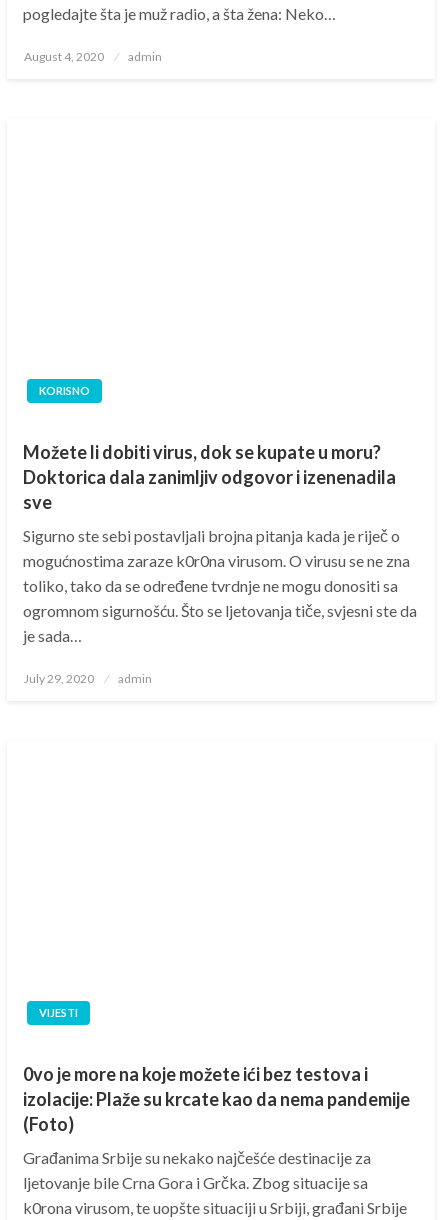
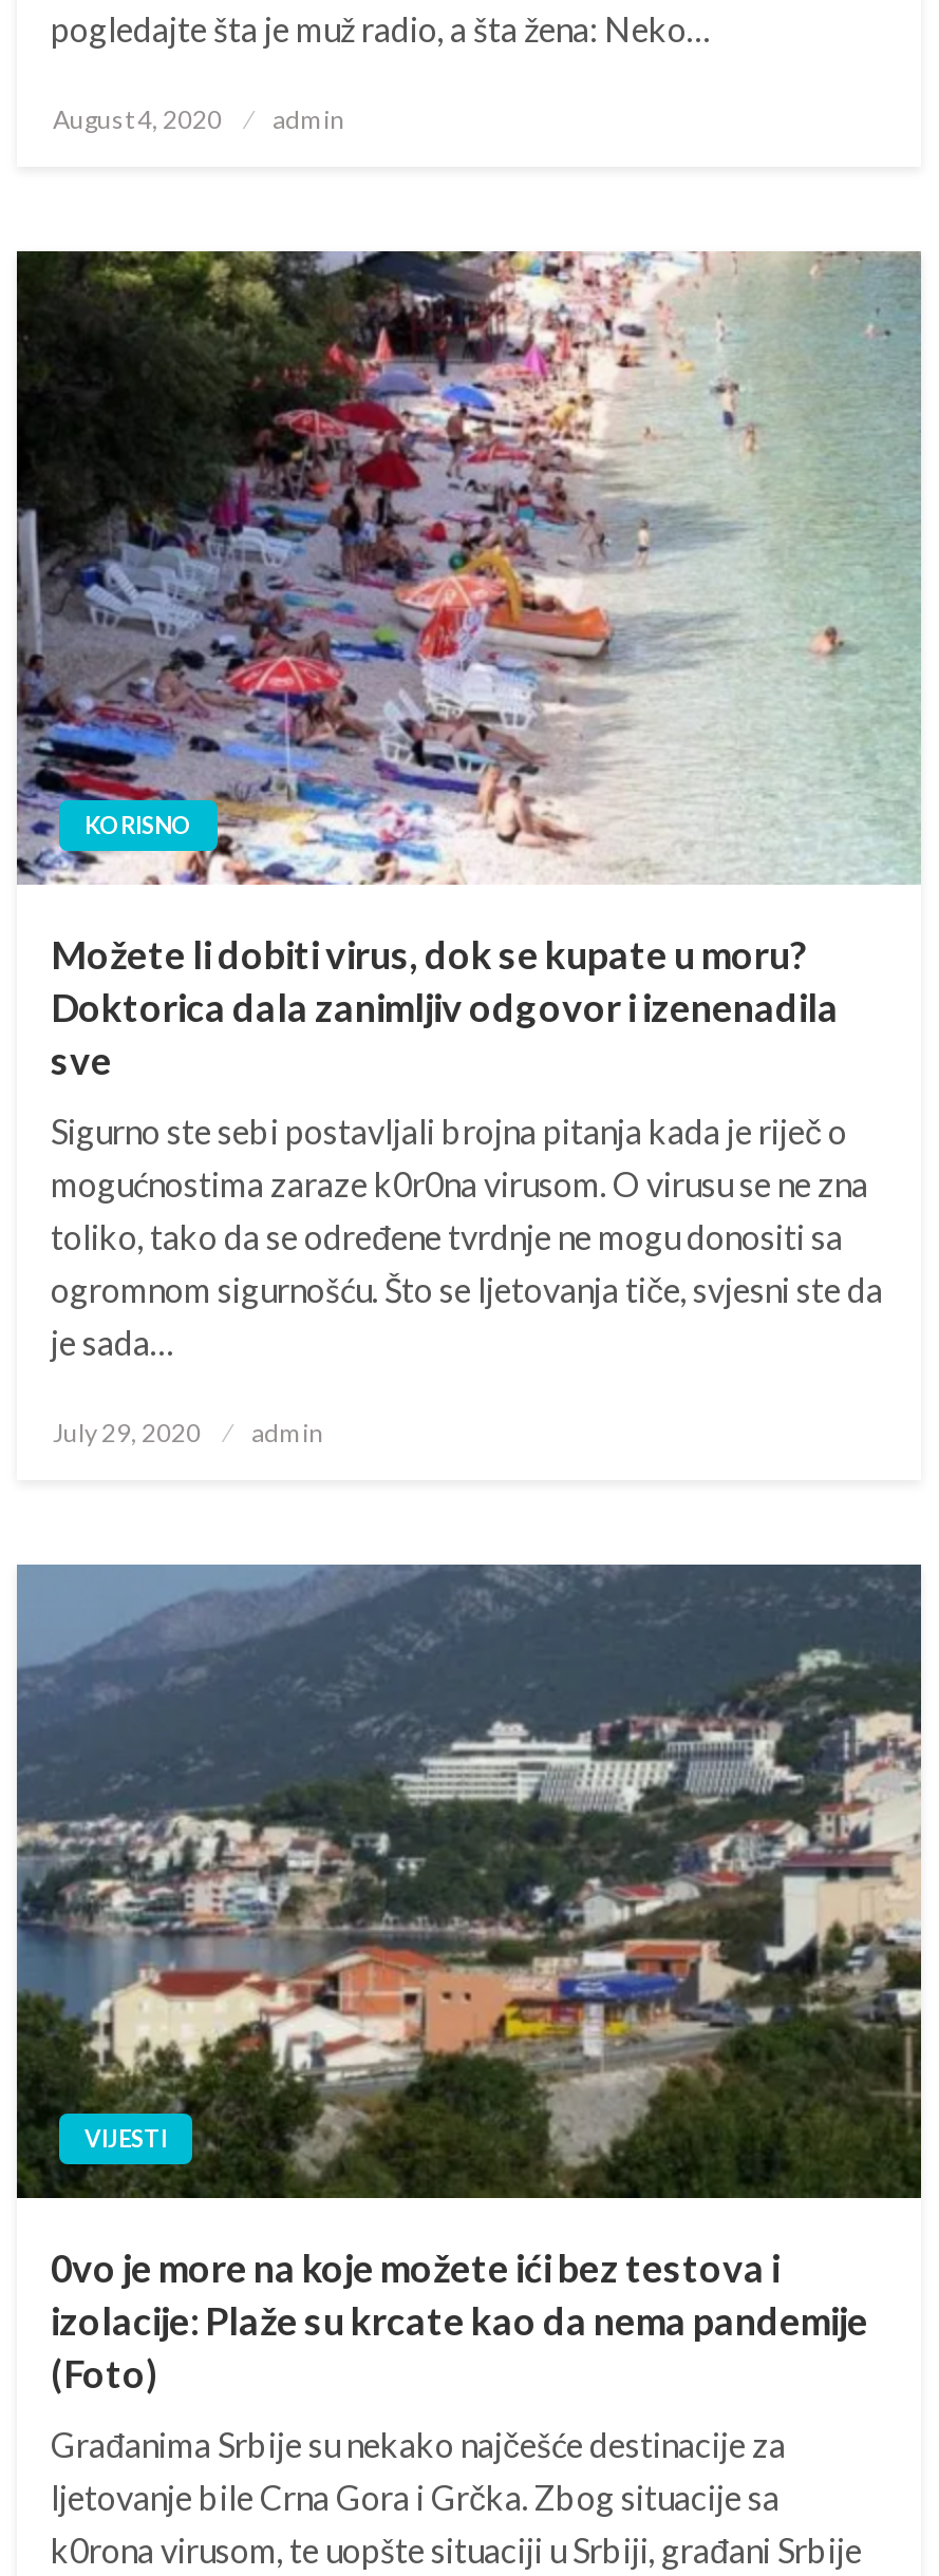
none -> [15,249,923,887] [image]
none -> [15,1562,923,2200] [image]

